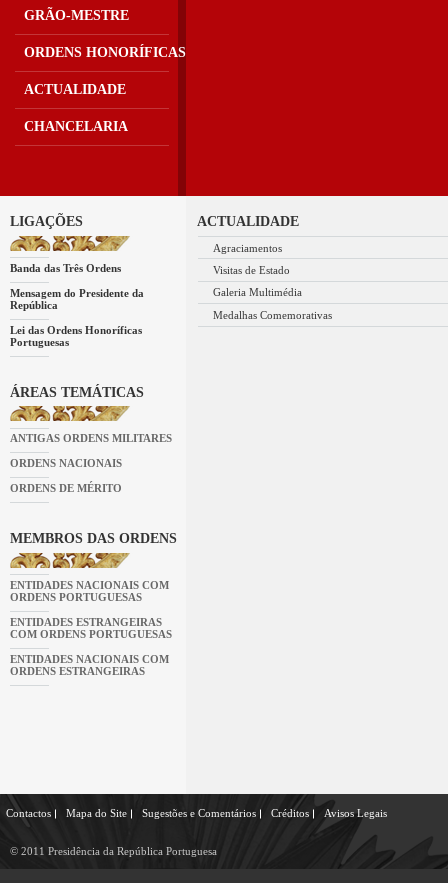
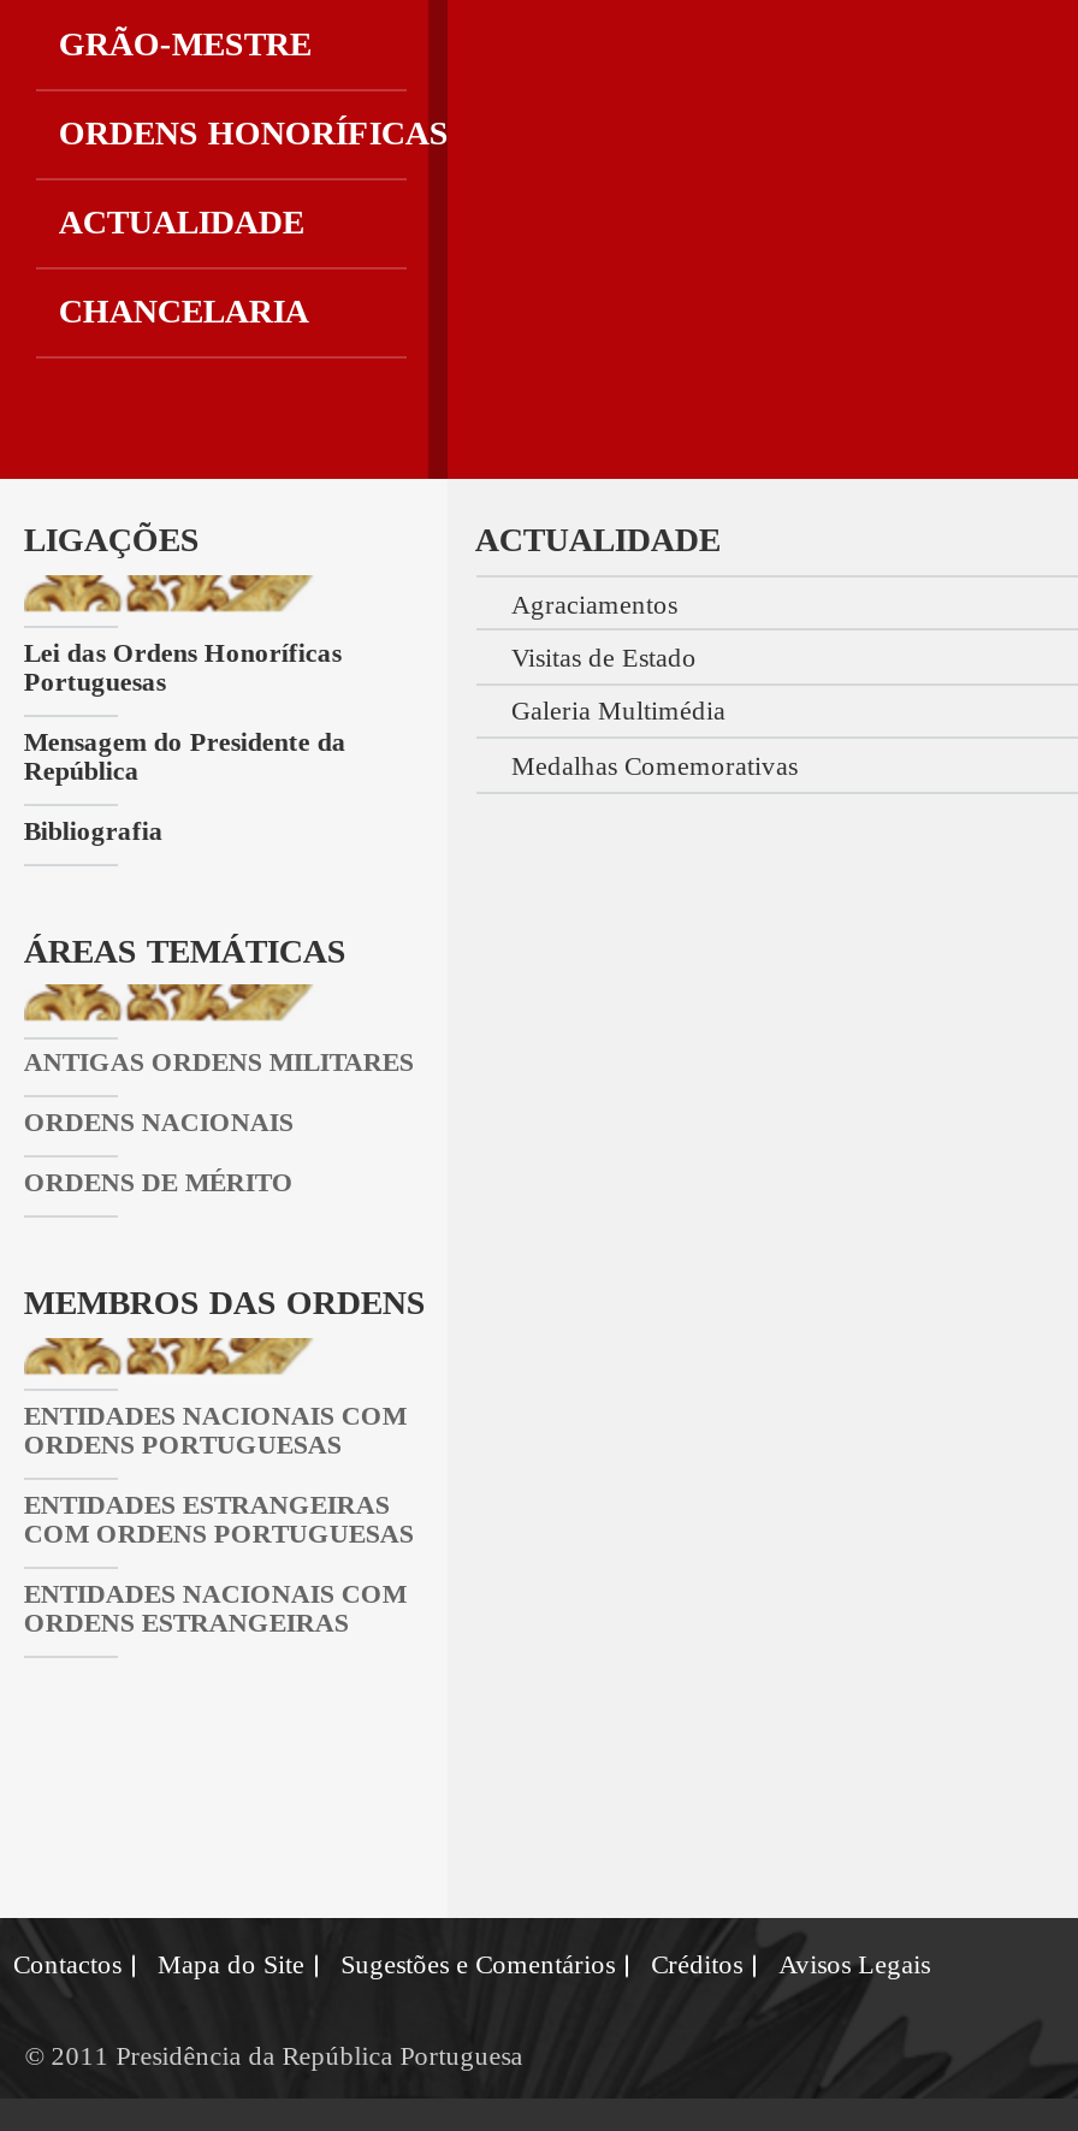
[10,262,121,274] Banda das Três Ordens -> none
none -> [24,815,163,844] Bibliografia
moved [10,324,142,348] -> [24,637,341,695]: Lei das Ordens Honoríficas | Portuguesas

